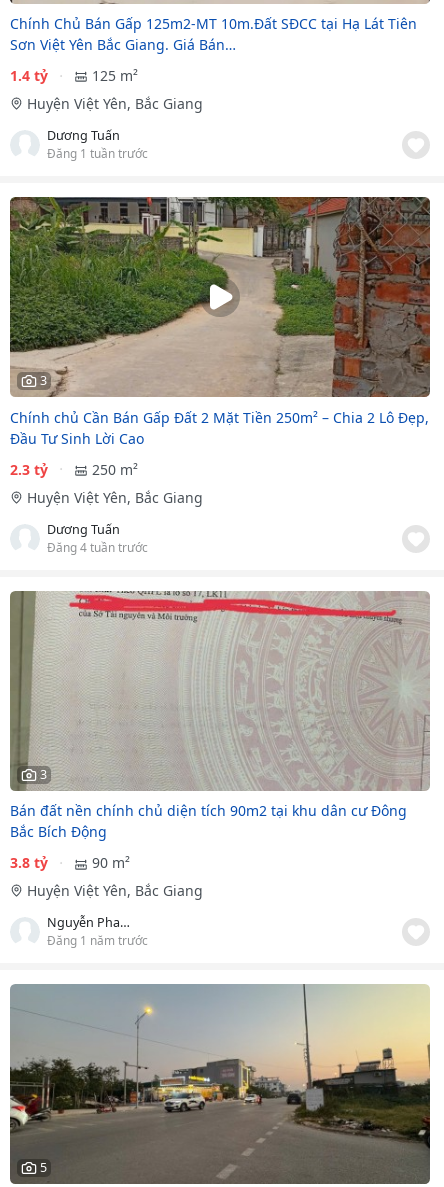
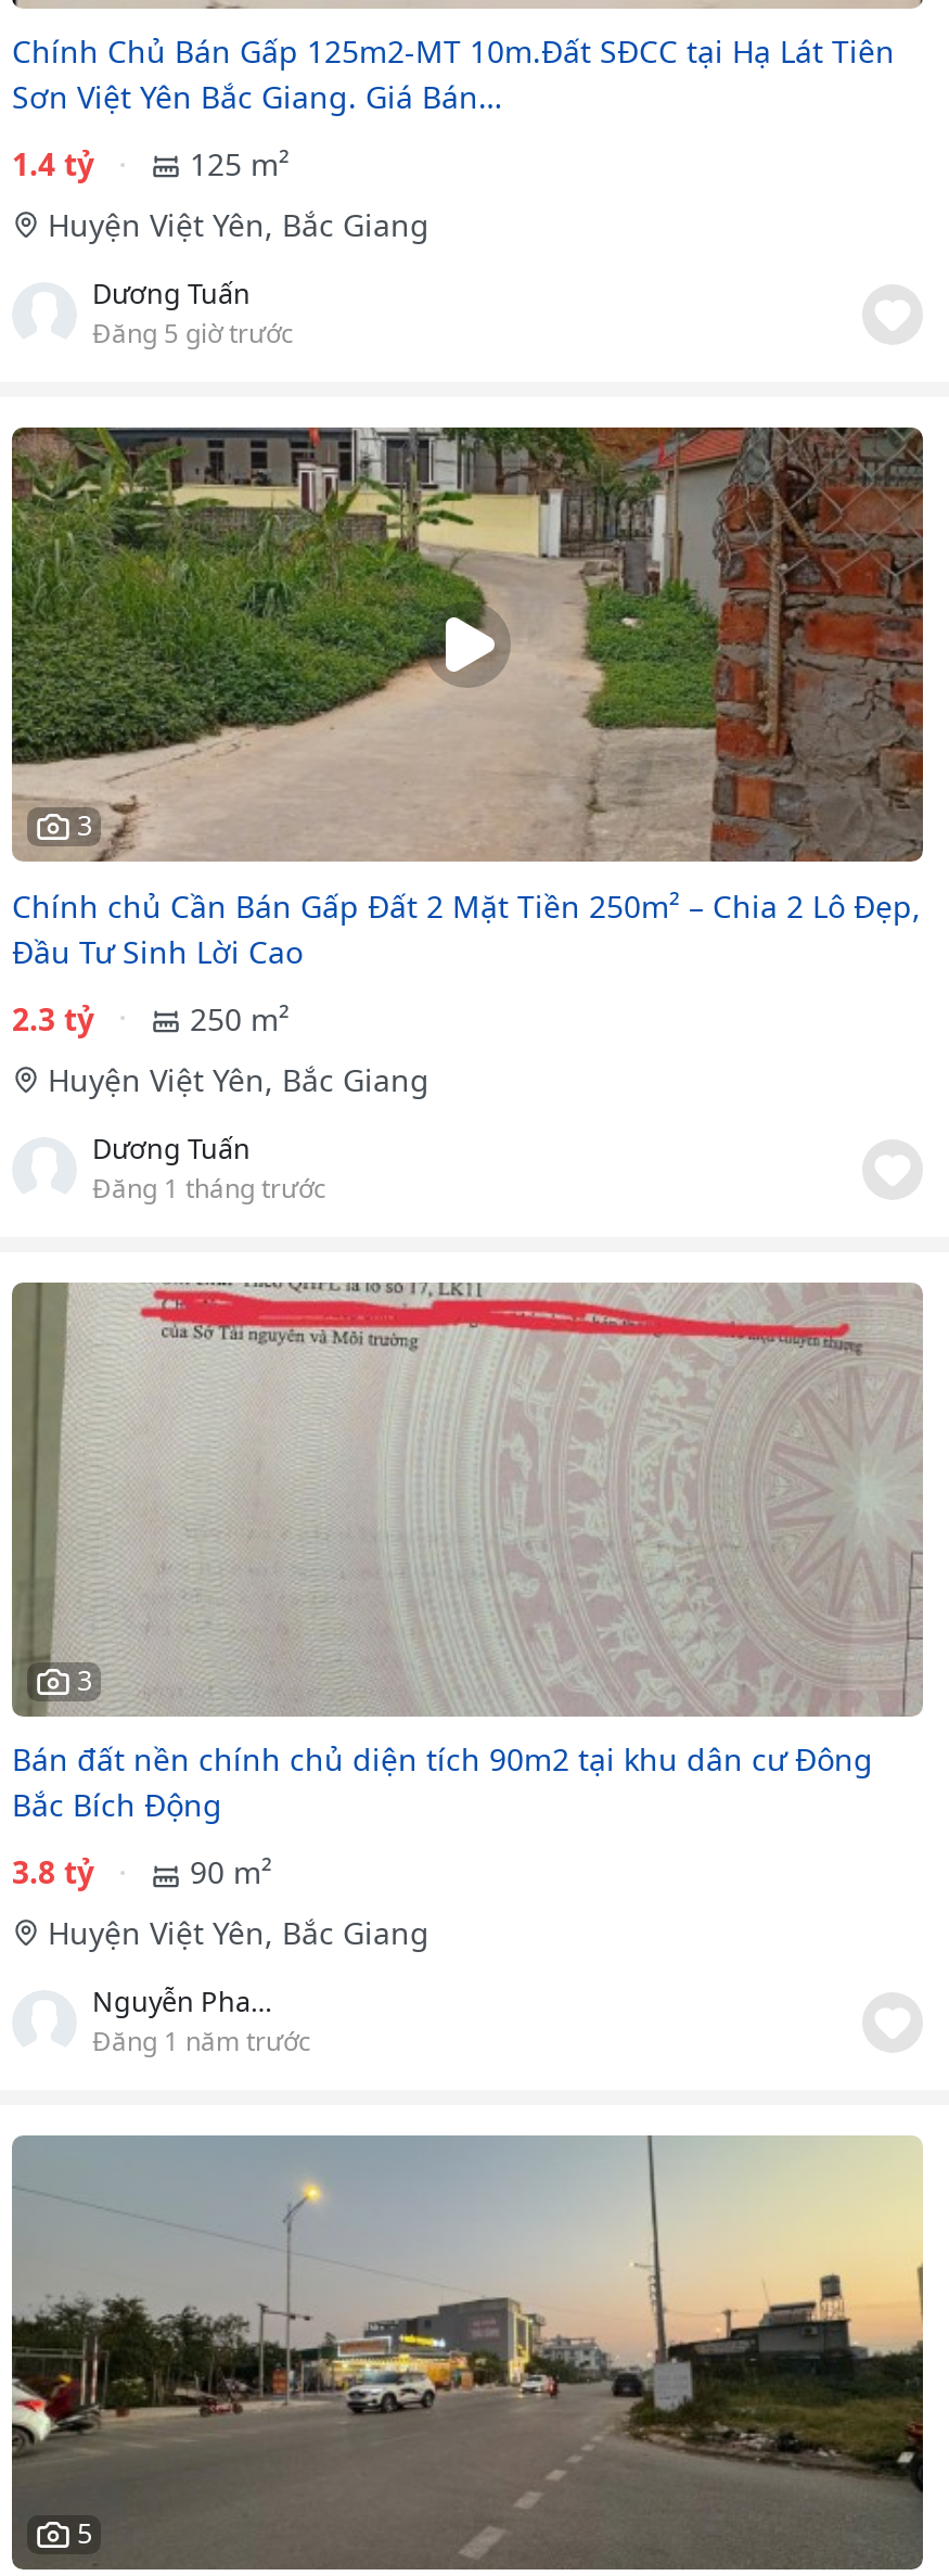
[47,145,148,161] Đăng 1 tuần trước -> [92,315,294,350] Đăng 5 giờ trước
[47,539,148,555] Đăng 4 tuần trước -> [92,1169,326,1204] Đăng 1 tháng trước

